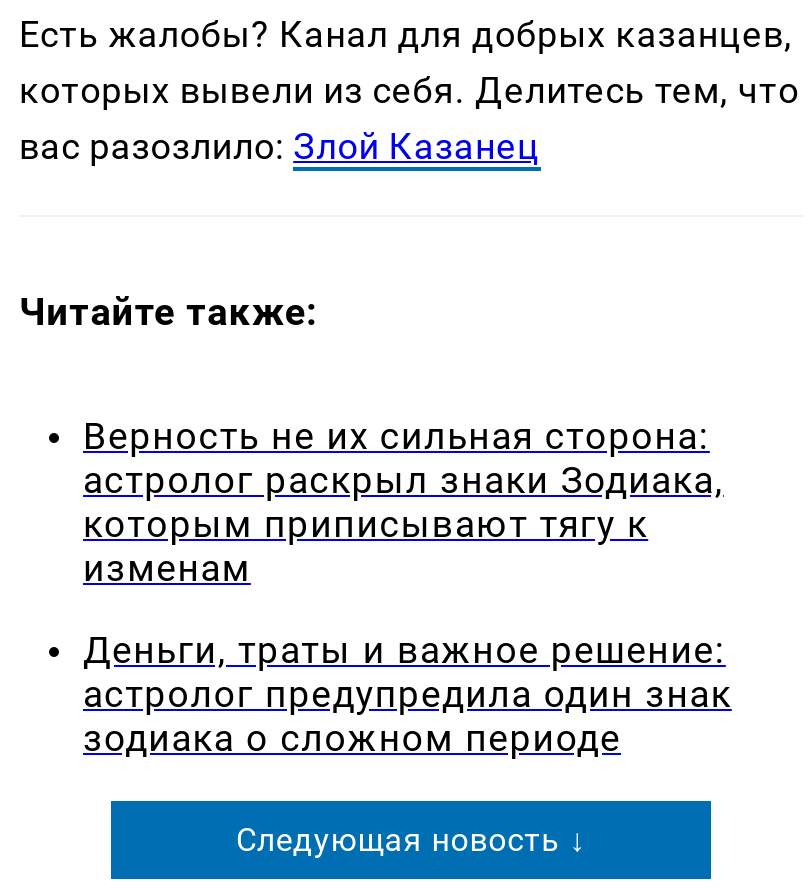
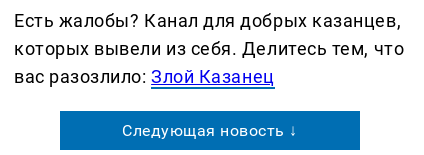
[19,289,732,761] Читайте также: | Верность не их сильная сторона: | астролог раскрыл знаки Зодиака, | которым приписывают тягу к | изменам | Деньги, траты и важное решение: | астролог предупредила один знак | зодиака о сложном периоде -> none

